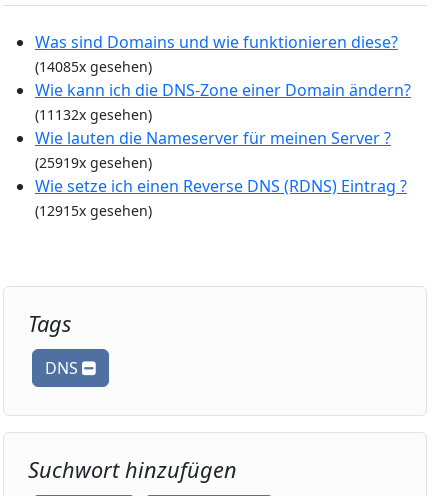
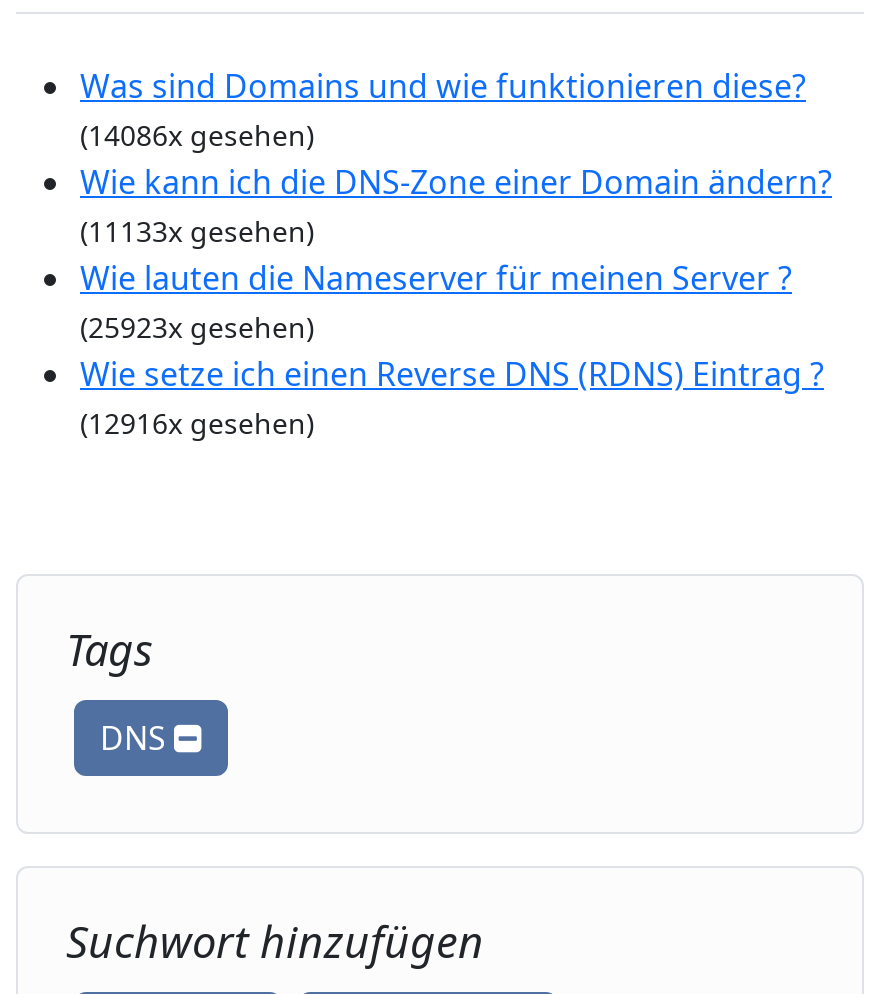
[35,57,152,76] (14085x gesehen) -> [80,116,314,154] (14086x gesehen)
[35,105,152,124] (11132x gesehen) -> [80,212,314,250] (11133x gesehen)
[35,153,152,172] (25919x gesehen) -> [80,308,314,346] (25923x gesehen)
[35,201,152,220] (12915x gesehen) -> [80,404,314,442] (12916x gesehen)

